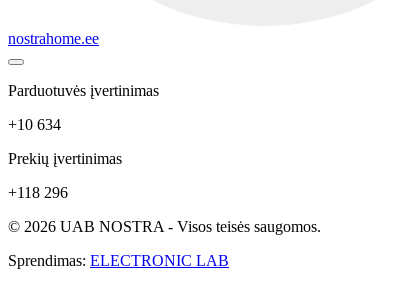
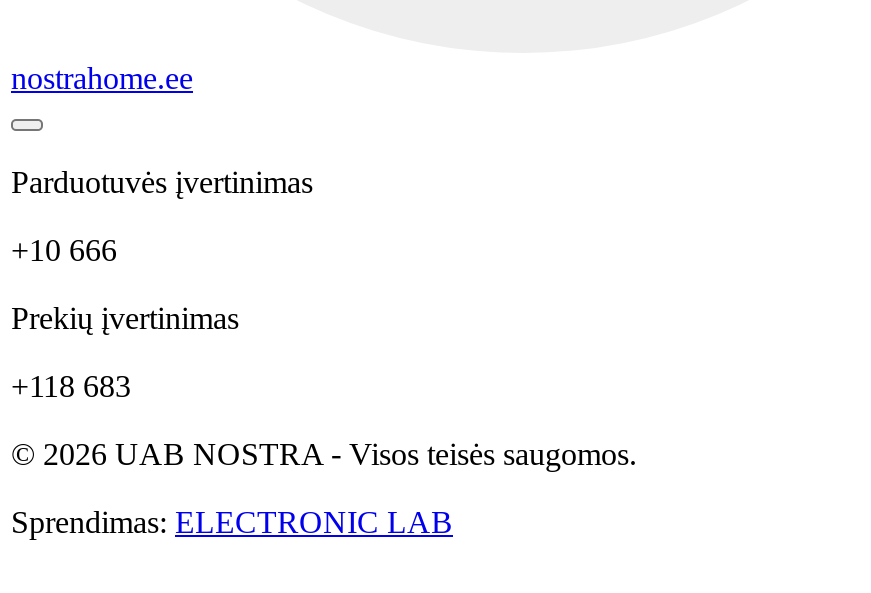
[8,116,61,133] +10 634 -> [11,232,117,266] +10 666
[8,184,68,201] +118 296 -> [11,368,131,402] +118 683

